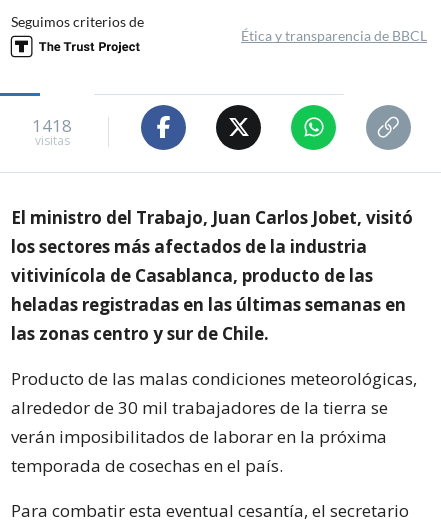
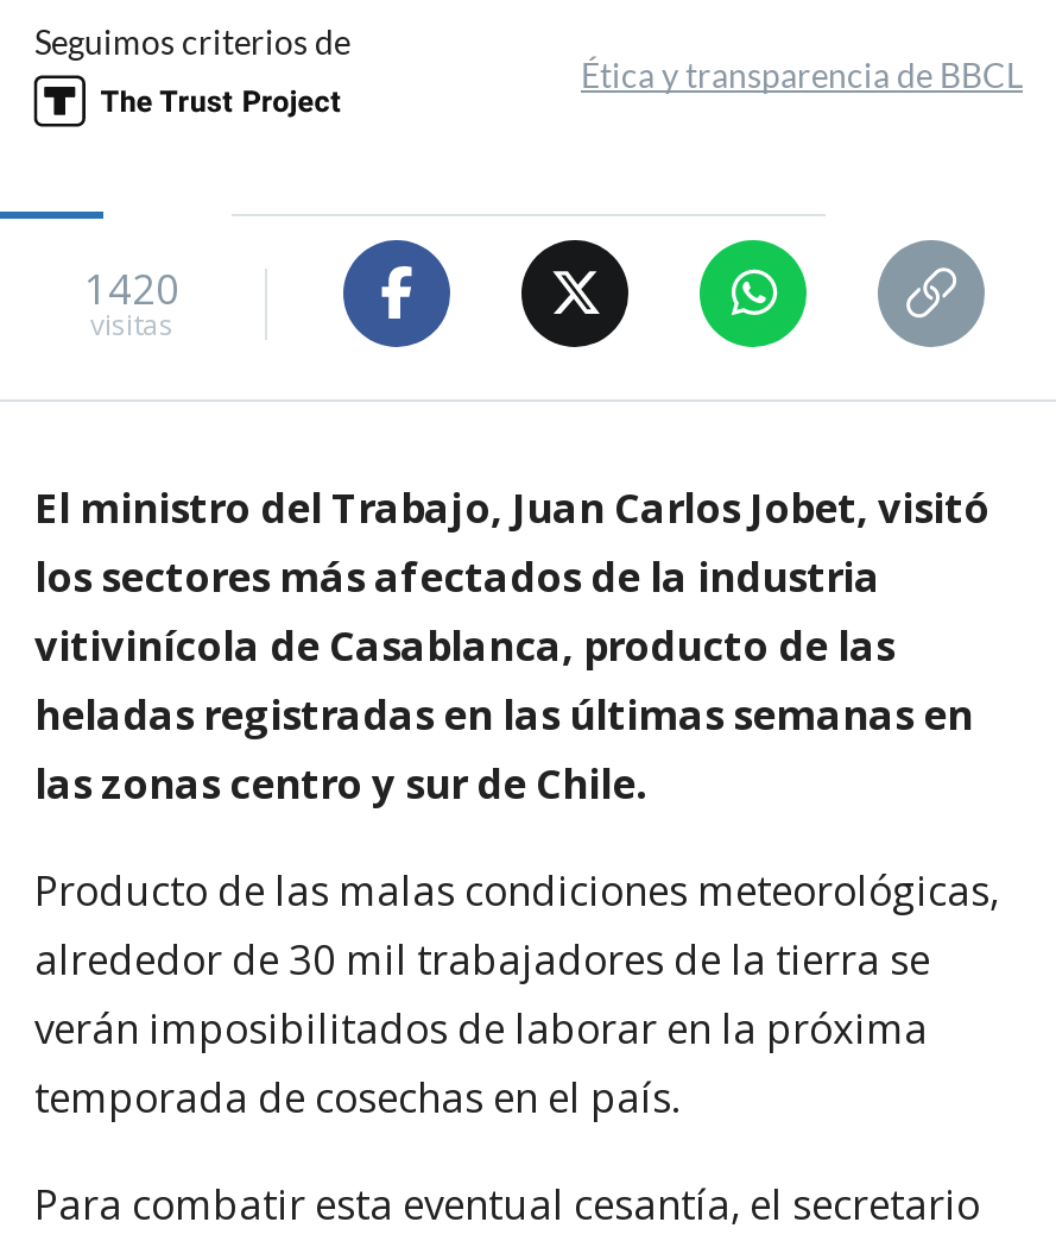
[32,114,72,137] 1418 -> [84,262,179,317] 1420

